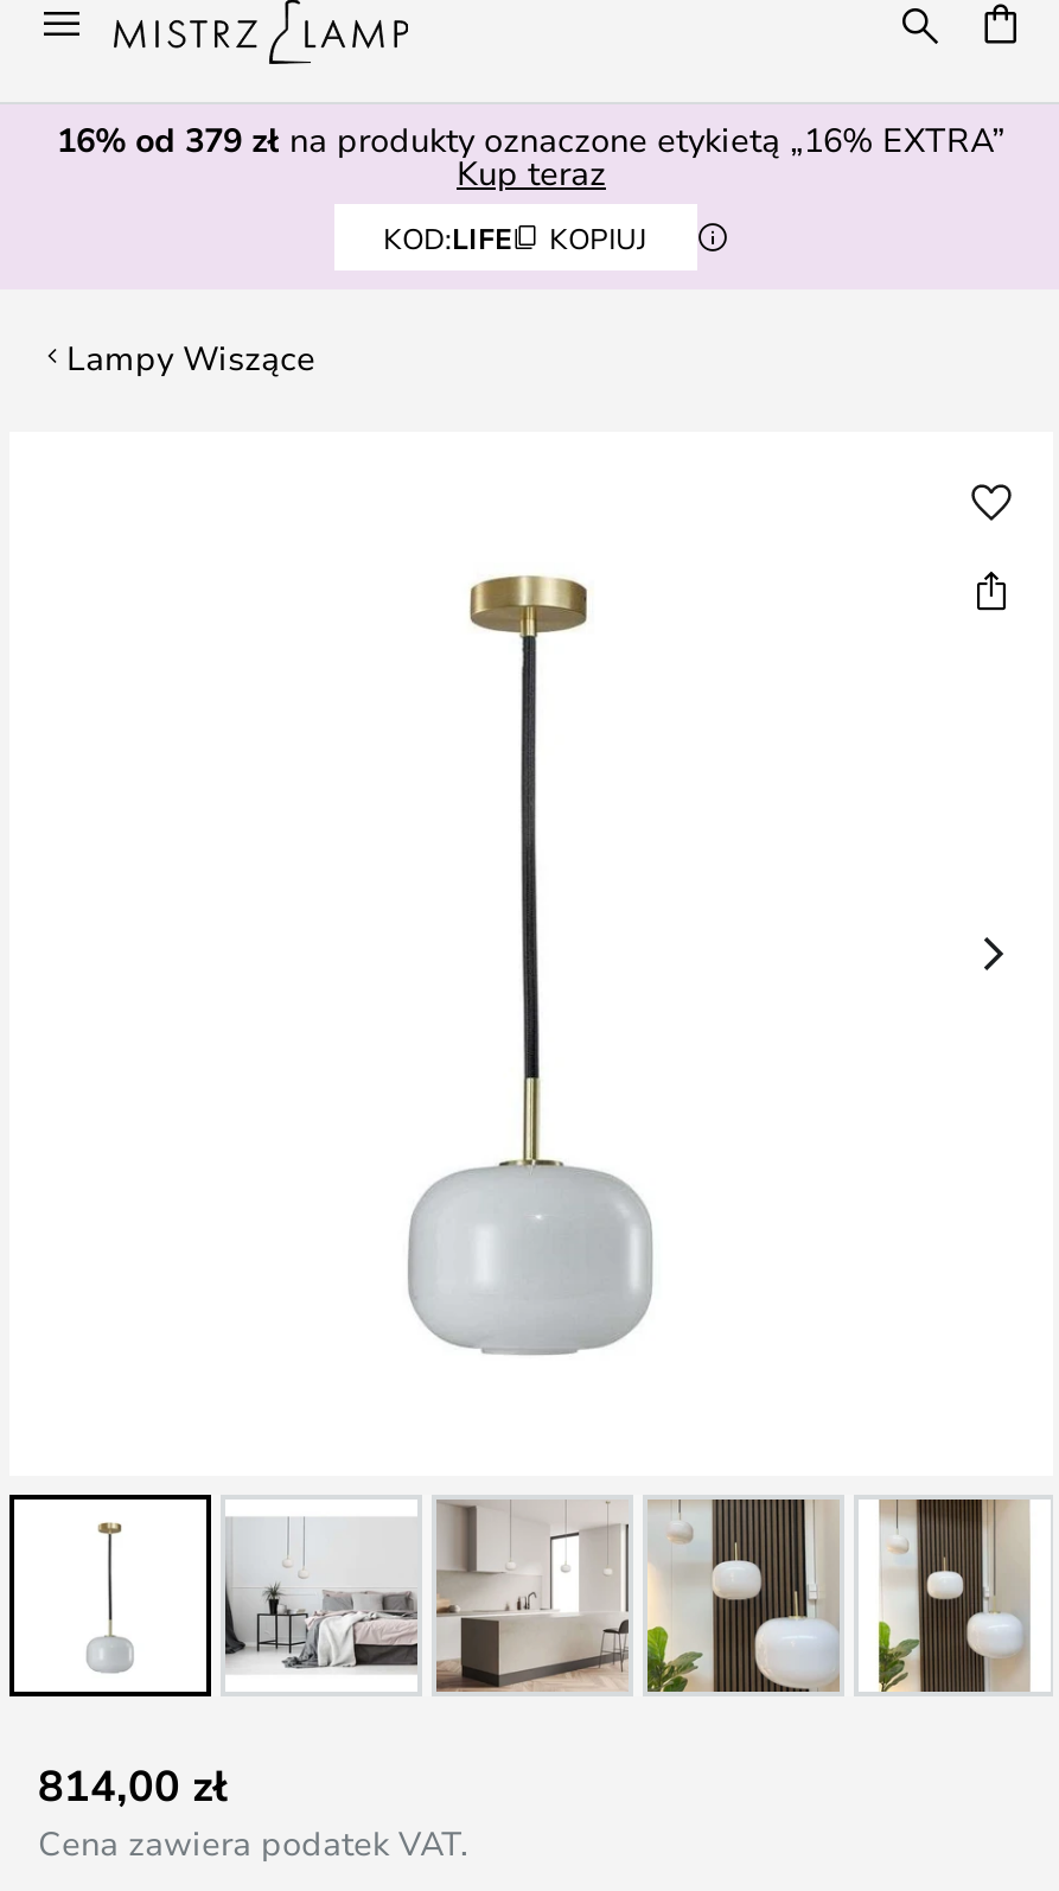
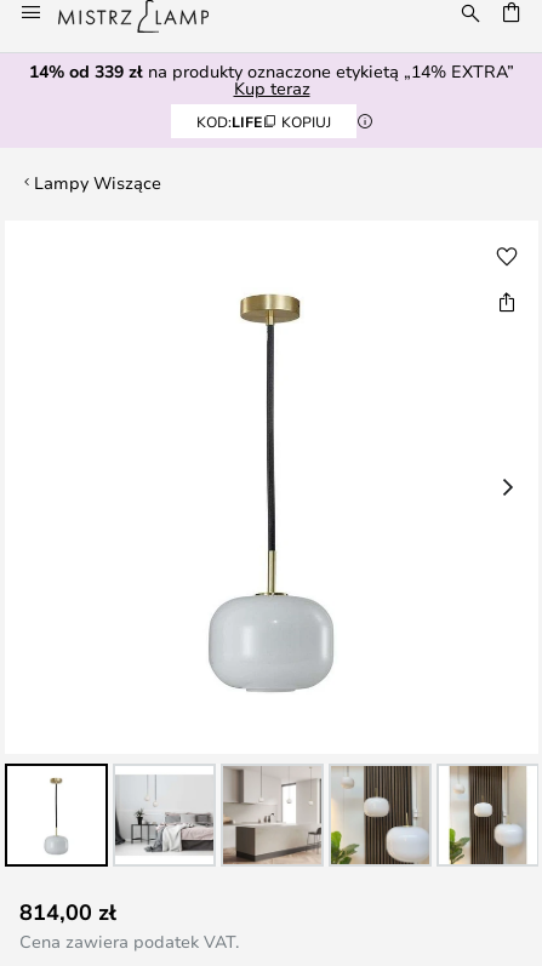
[57,116,1006,161] 16% od 379 zł na produkty oznaczone etykietą „16% EXTRA” -> [29,59,514,82] 14% od 339 zł na produkty oznaczone etykietą „14% EXTRA”

